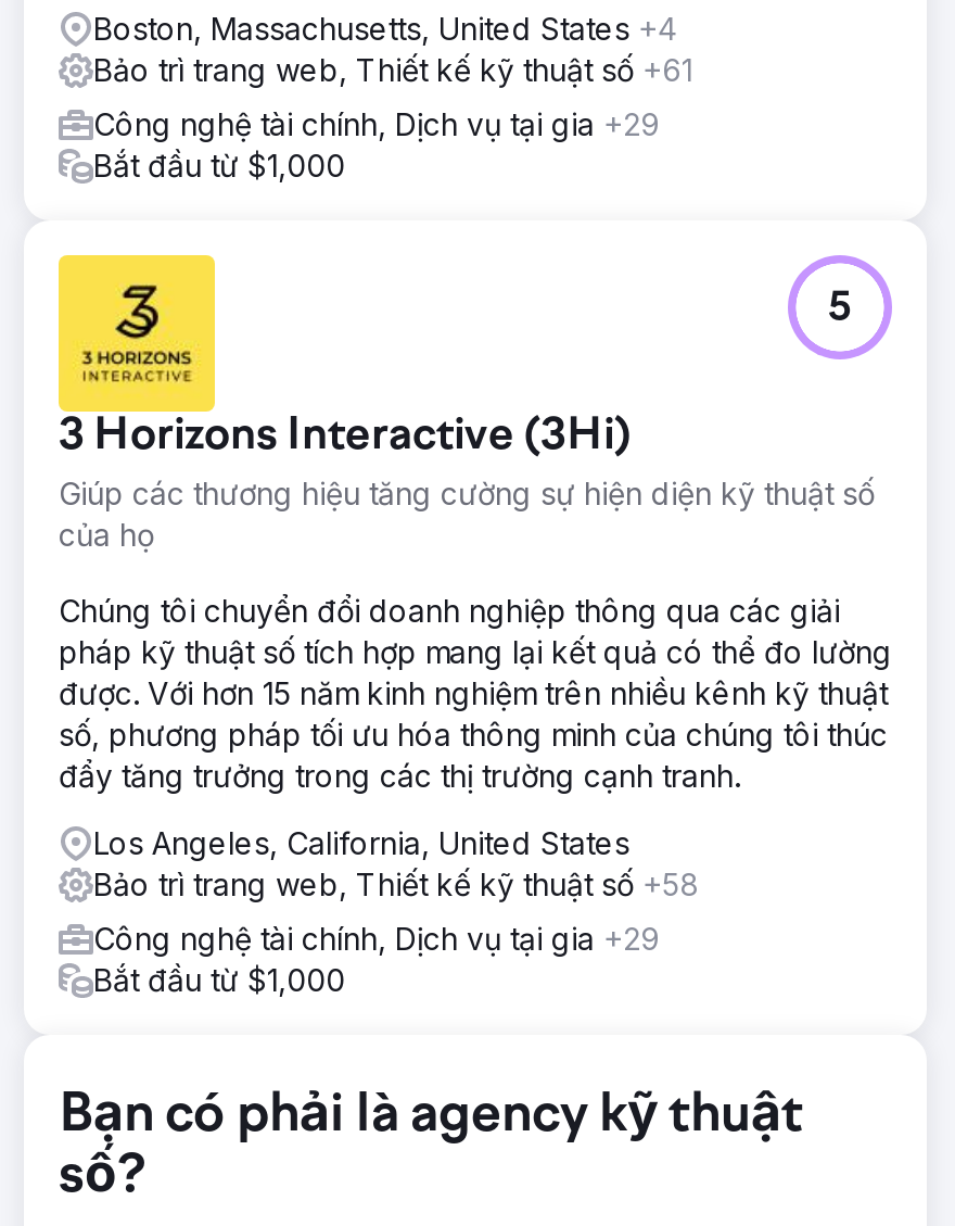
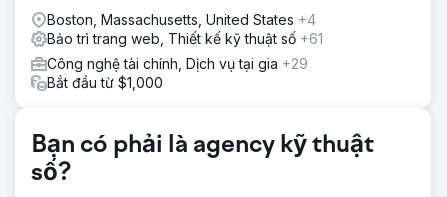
[56,253,875,553] [image] | 3 Horizons Interactive (3Hi) | Giúp các thương hiệu tăng cường sự hiện diện kỹ thuật số | của họ -> none
[828,290,852,331] 5 -> none
[59,592,892,998] Chúng tôi chuyển đổi doanh nghiệp thông qua các giải | pháp kỹ thuật số tích hợp mang lại kết quả có thể đo lường | được. Với hơn 15 năm kinh nghiệm trên nhiều kênh kỹ thuật | số, phương pháp tối ưu hóa thông minh của chúng tôi thúc | đẩy tăng trưởng trong các thị trường cạnh tranh. | Los Angeles, California, United States | Bảo trì trang web, Thiết kế kỹ thuật số +58 | Công nghệ tài chính, Dịch vụ tại gia +29 | Bắt đầu từ $1,000 -> none

